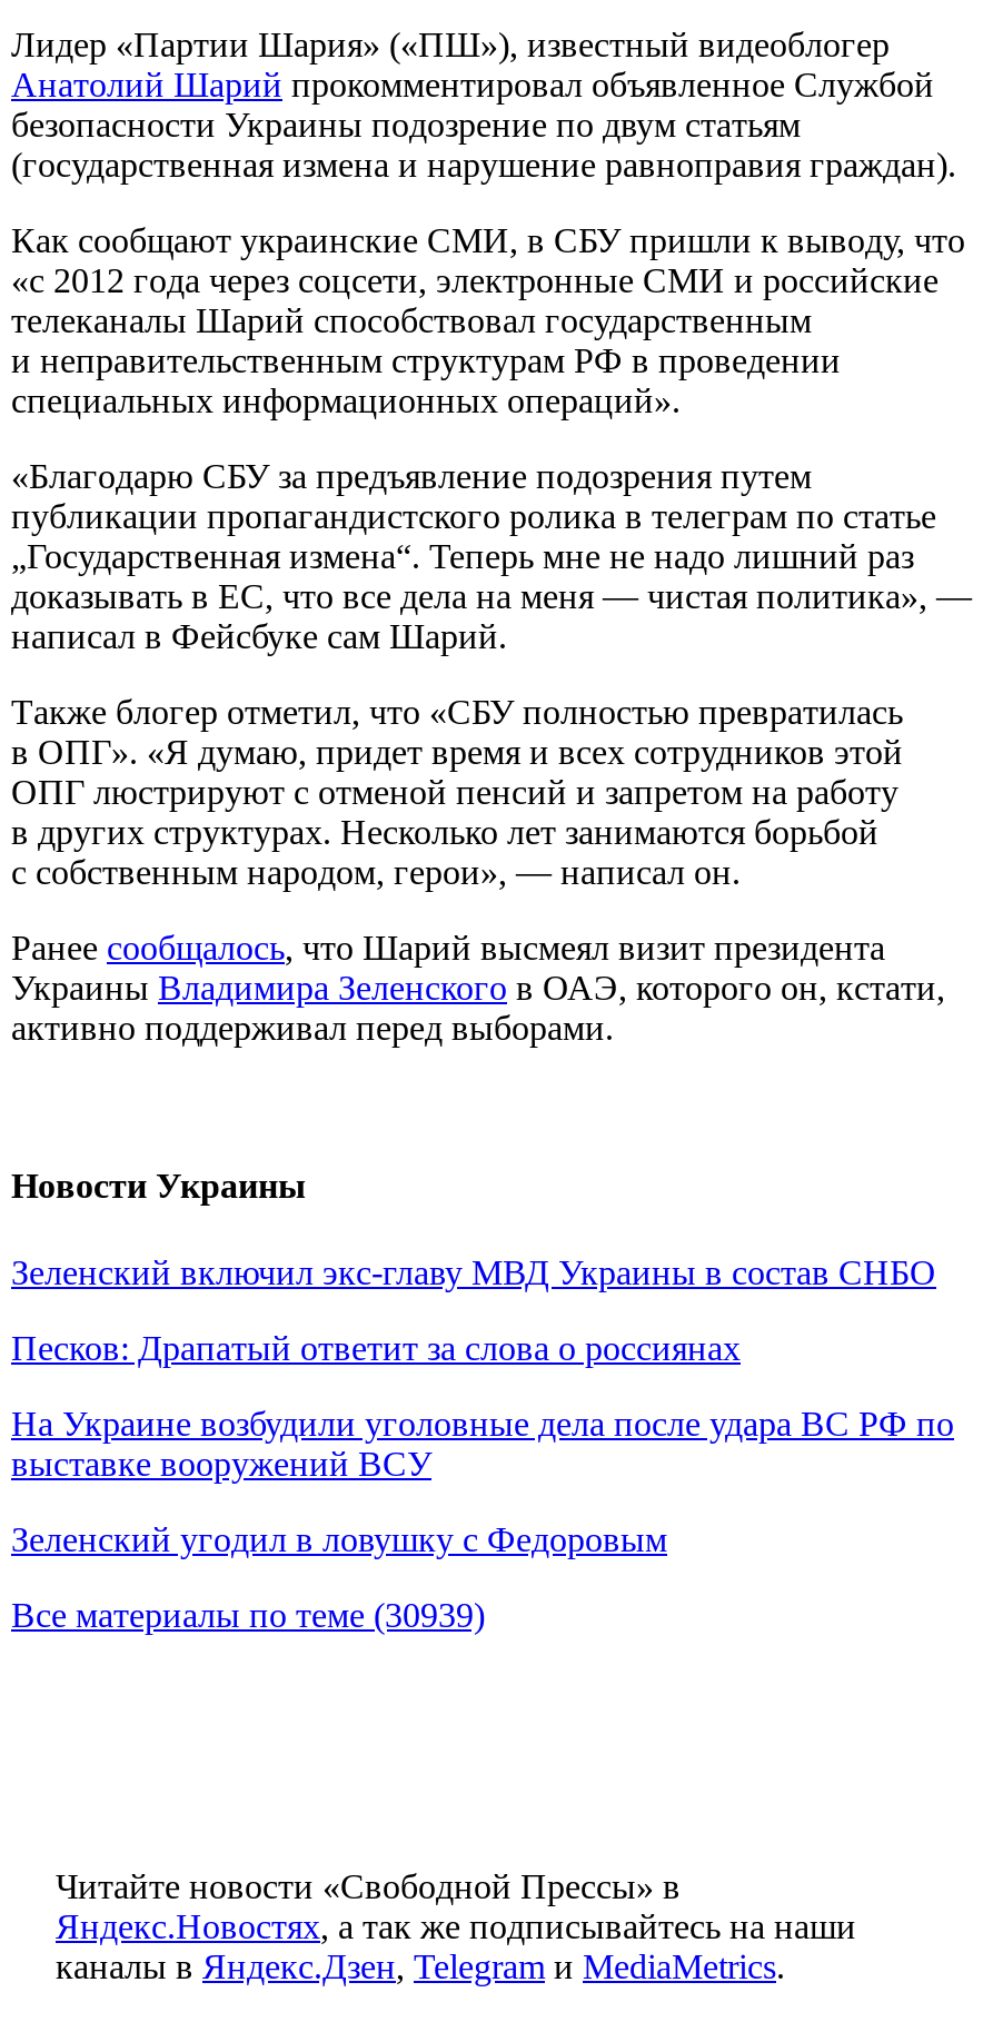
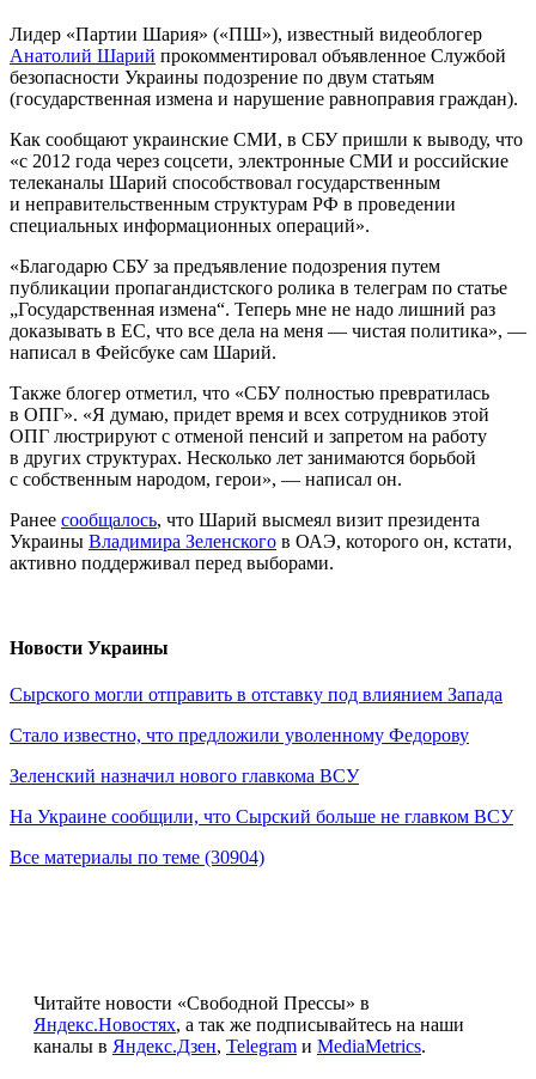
[11,1254,936,1292] Зеленский включил экс-главу МВД Украины в состав СНБО -> [10,685,502,705] Сырского могли отправить в отставку под влиянием Запада
[11,1330,741,1368] Песков: Драпатый ответит за слова о россиянах -> [10,725,469,746] Стало известно, что предложили уволенному Федорову
[11,1405,954,1483] На Украине возбудили уголовные дела после удара ВС РФ по | выставке вооружений ВСУ -> [10,766,359,786] Зеленский назначил нового главкома ВСУ
[11,1521,667,1559] Зеленский угодил в ловушку с Федоровым -> [10,807,513,827] На Украине сообщили, что Сырский больше не главком ВСУ
[11,1597,485,1635] Все материалы по теме (30939) -> [10,847,264,868] Все материалы по теме (30904)

